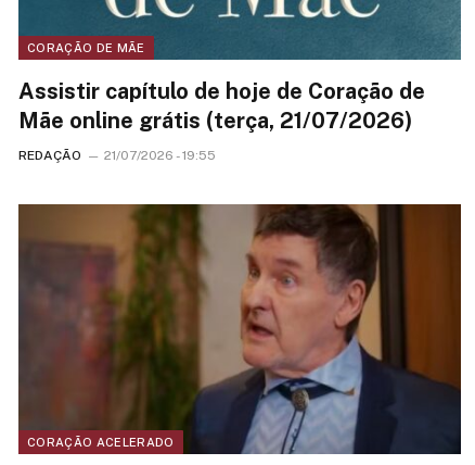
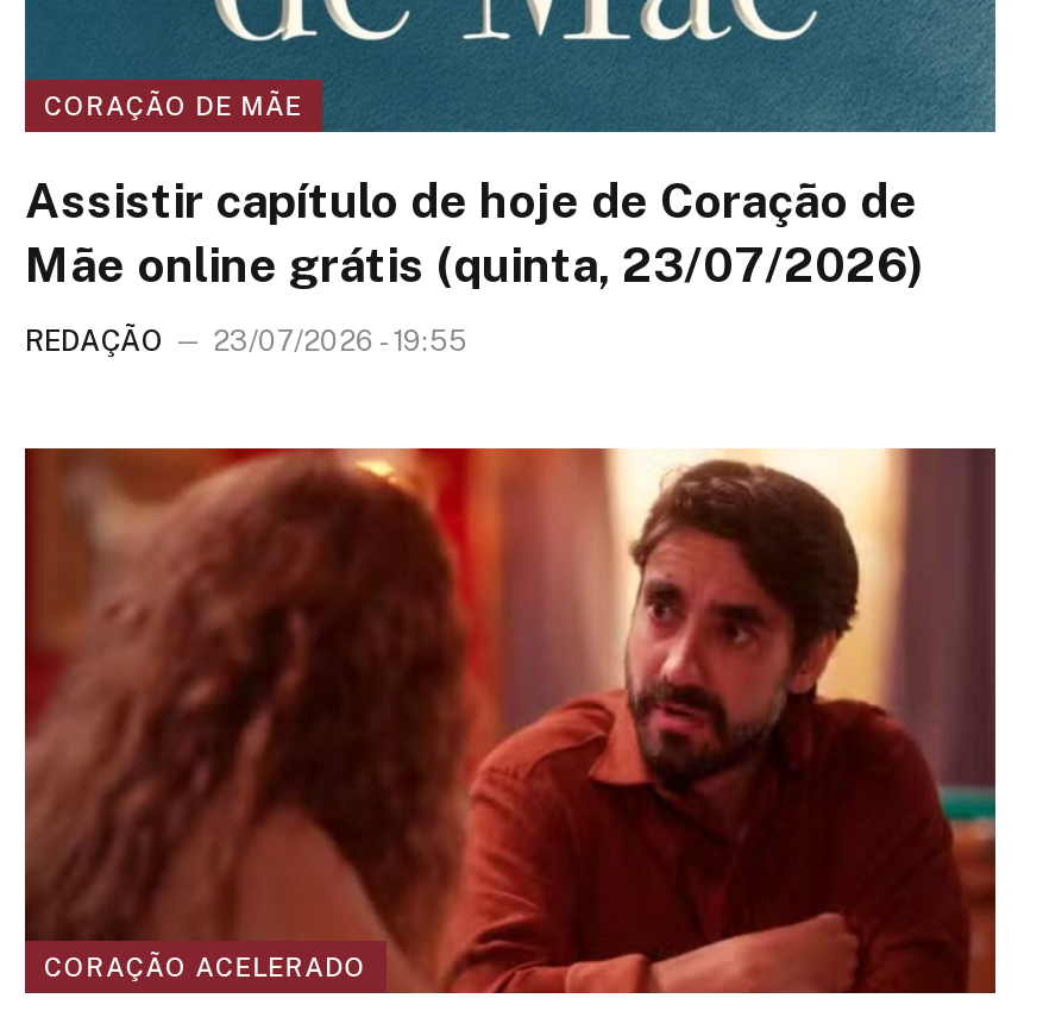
[18,108,412,134] Mãe online grátis (terça, 21/07/2026) -> [25,236,924,293] Mãe online grátis (quinta, 23/07/2026)
[18,148,216,163] REDAÇÃO 21/07/2026 - 19:55 -> [25,324,467,357] REDAÇÃO 23/07/2026 - 19:55
[18,203,462,455] [image] -> [25,447,998,997] [image]

